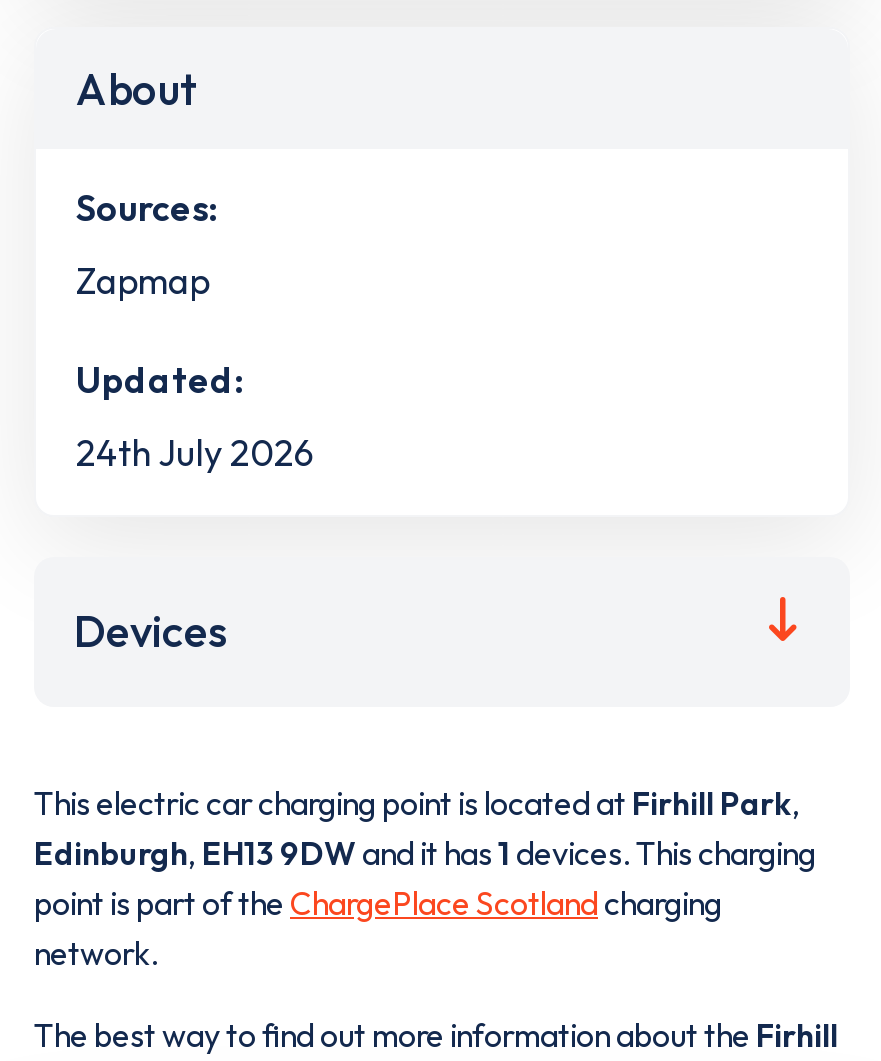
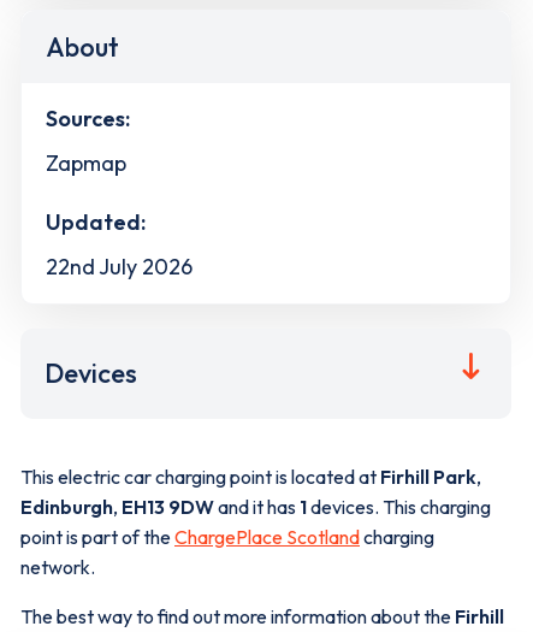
[76,431,314,477] 24th July 2026 -> [46,253,193,281] 22nd July 2026

